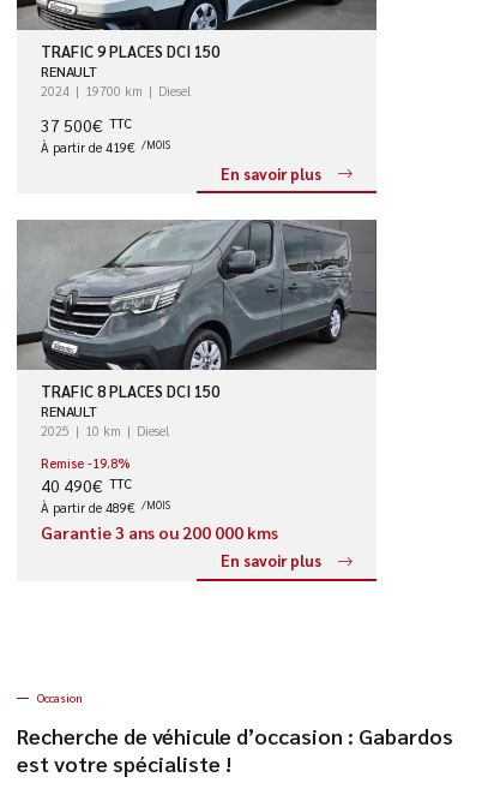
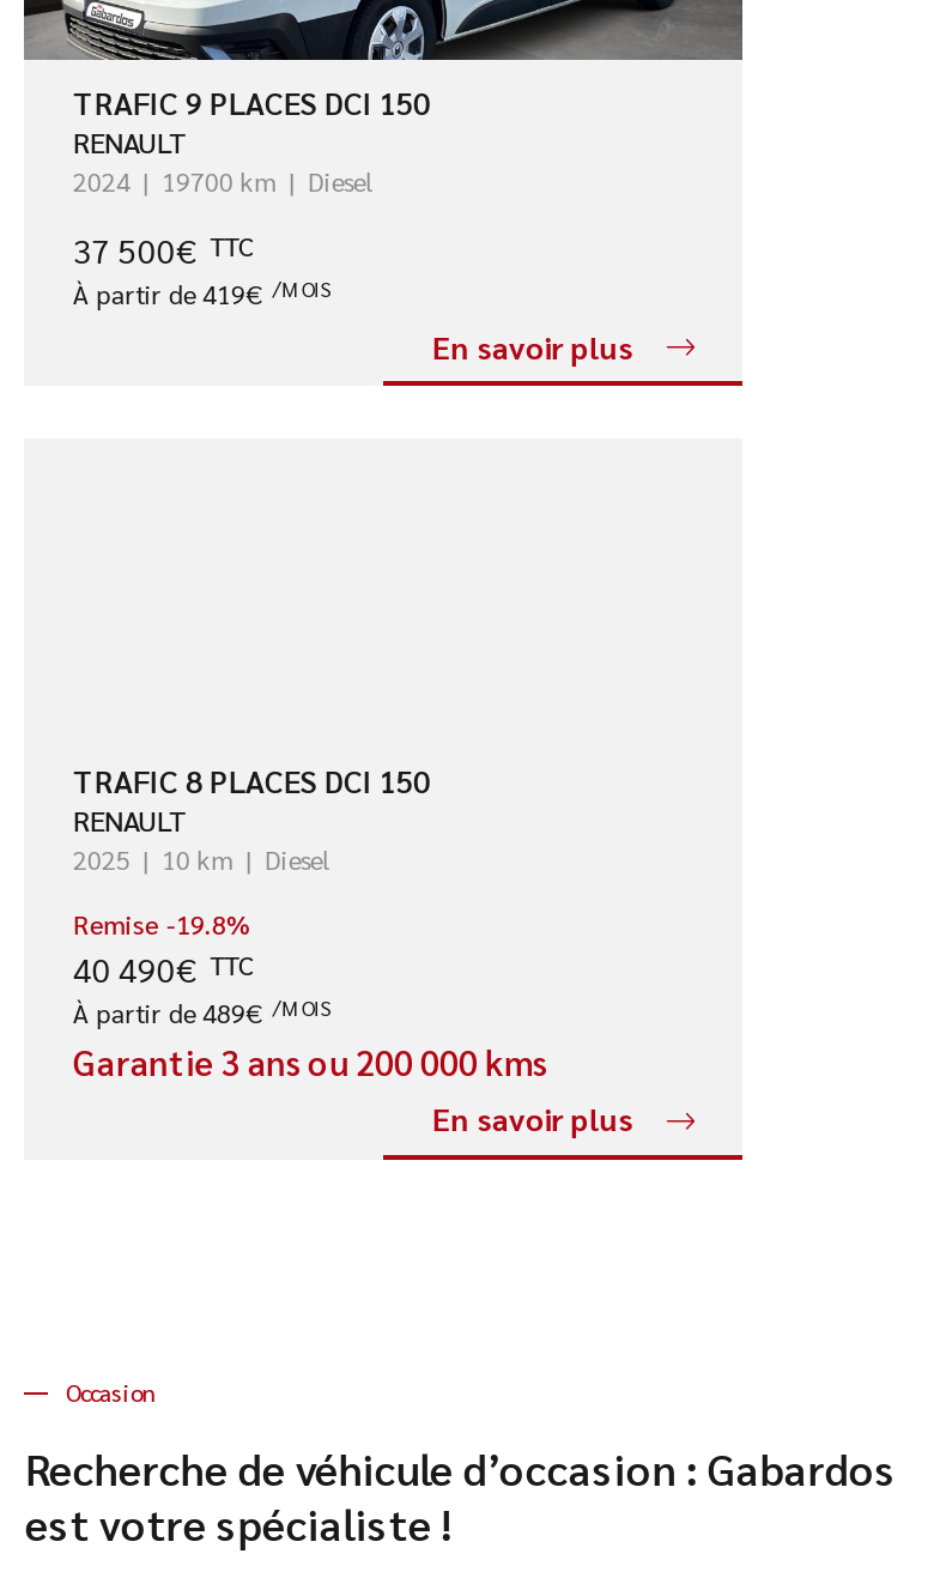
[16,219,378,371] [image] -> none

